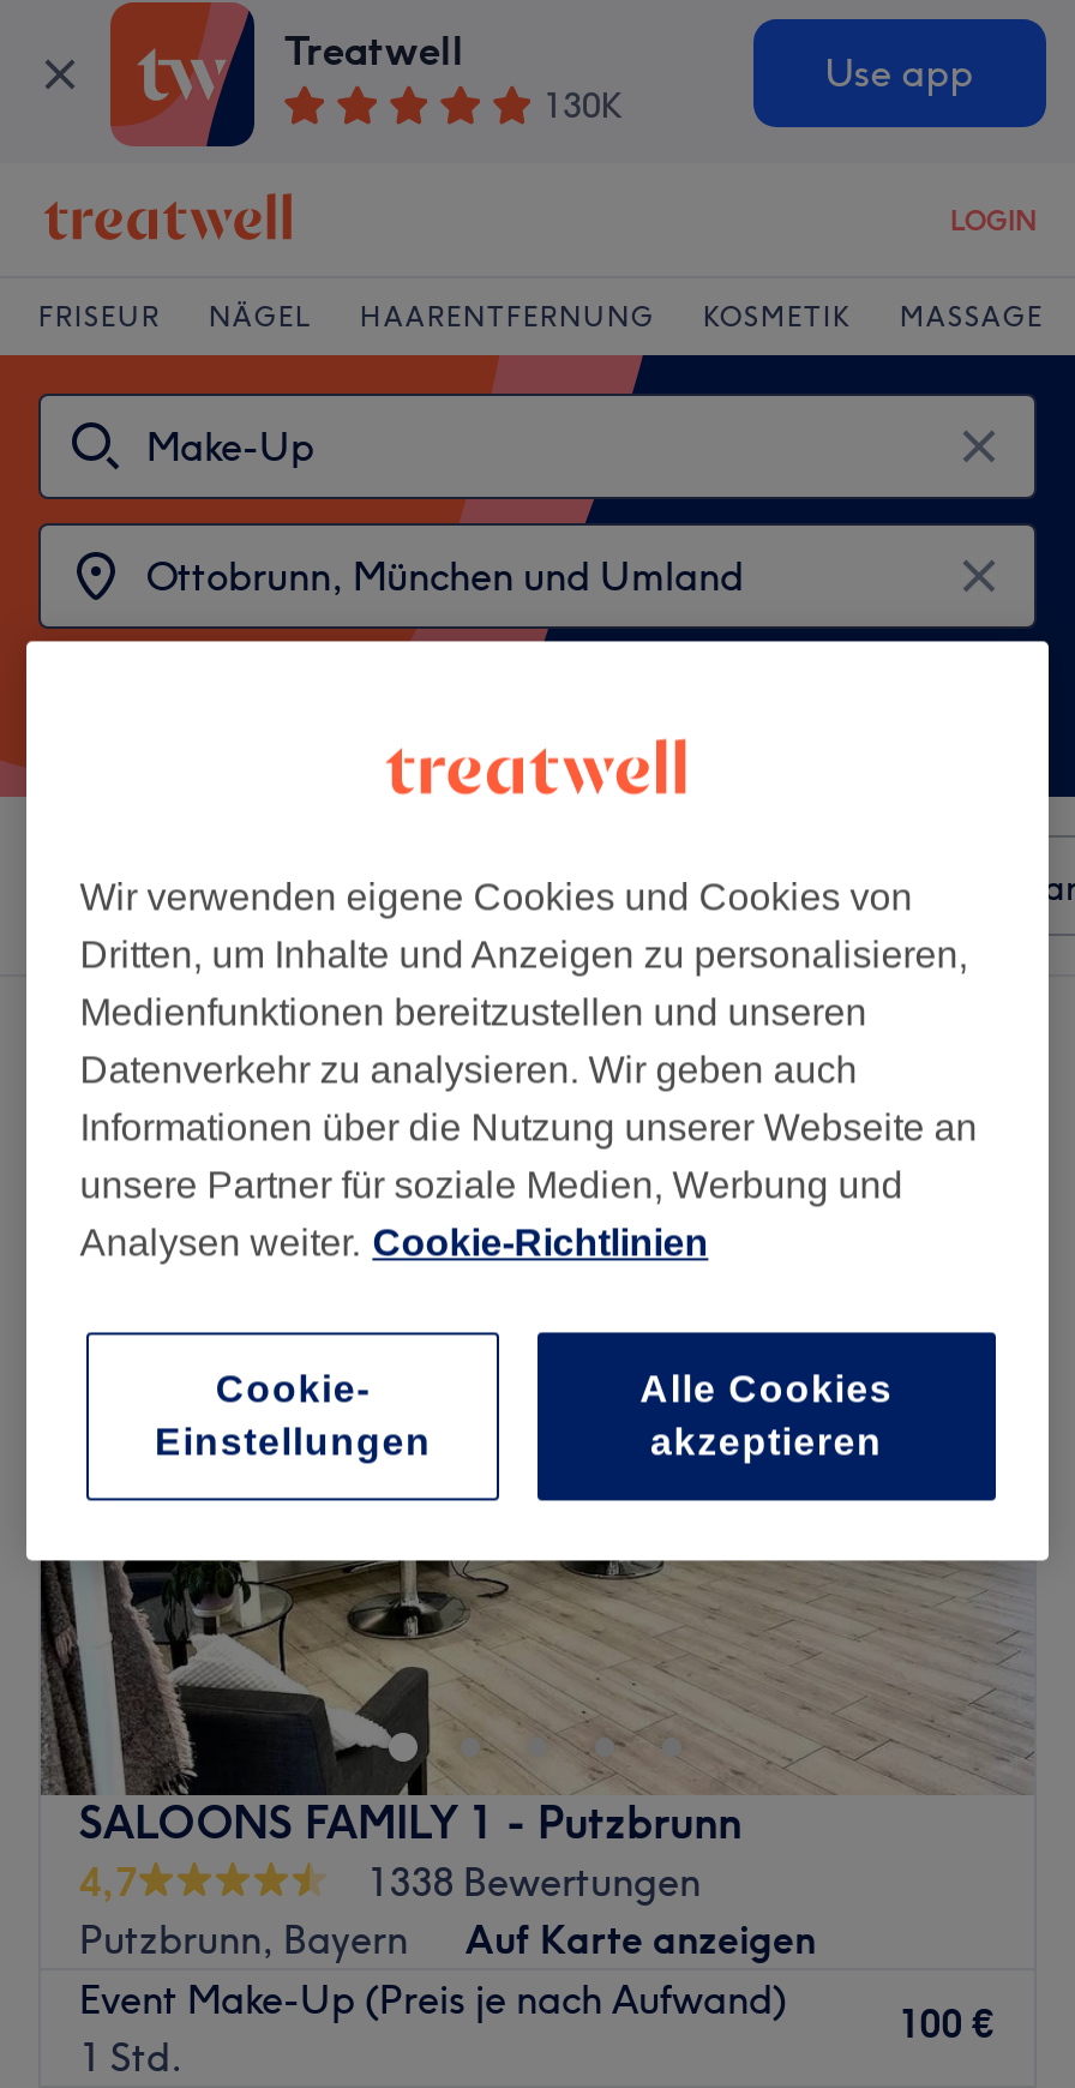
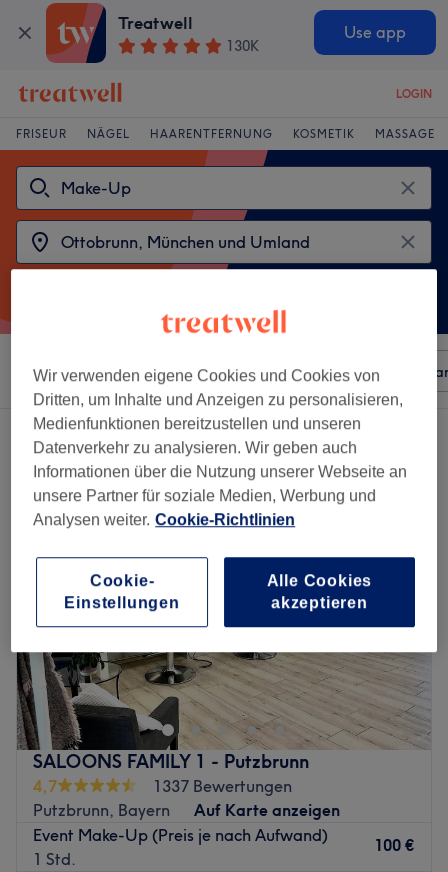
[367,1858,701,1906] 1338 Bewertungen -> [153,776,292,796] 1337 Bewertungen

